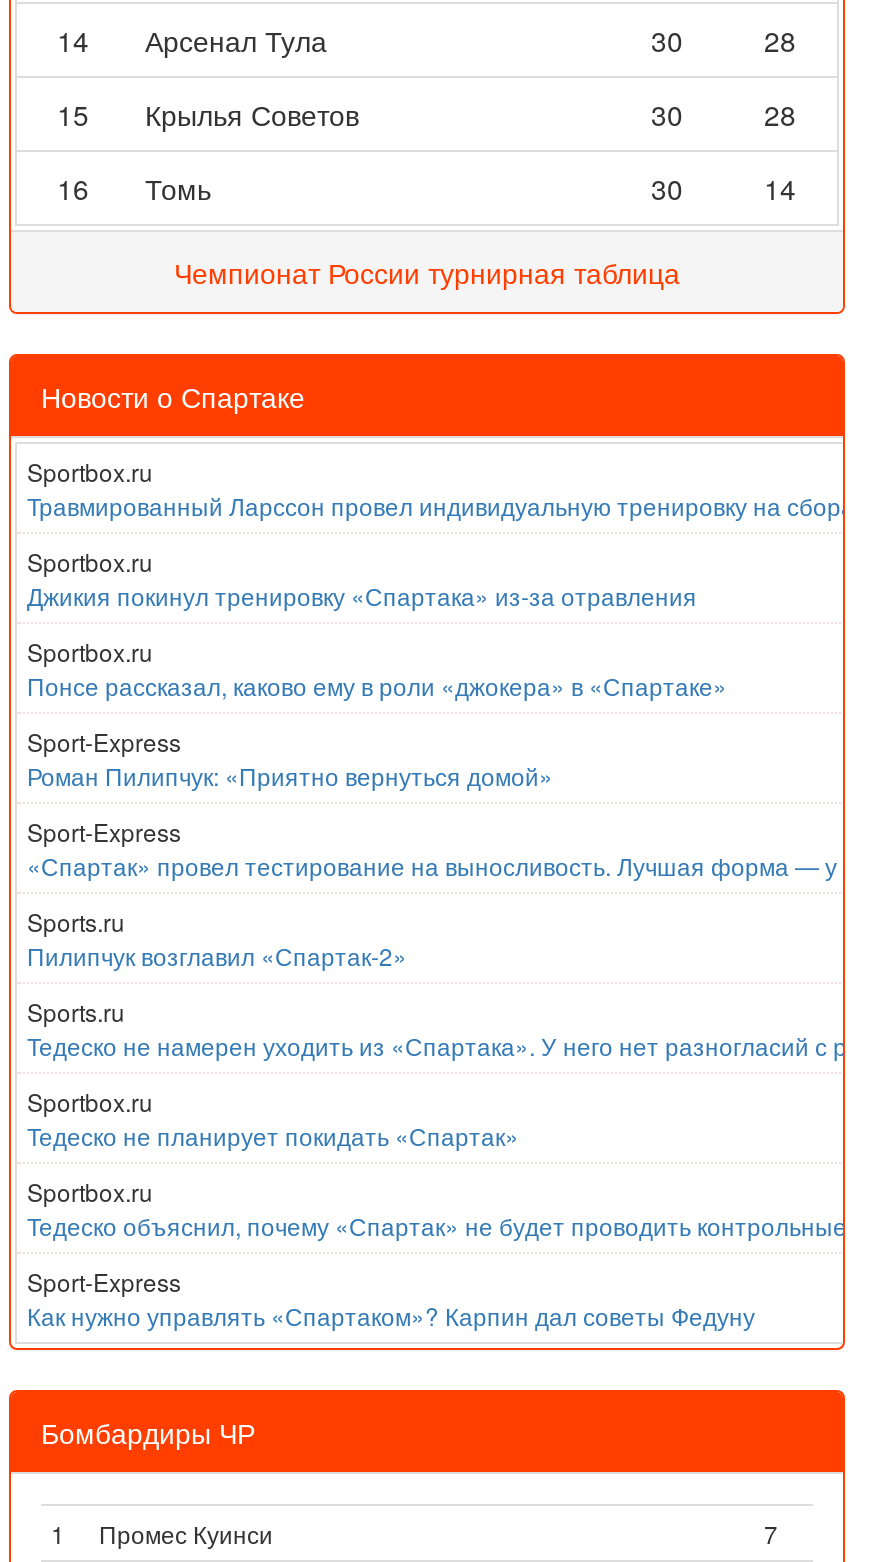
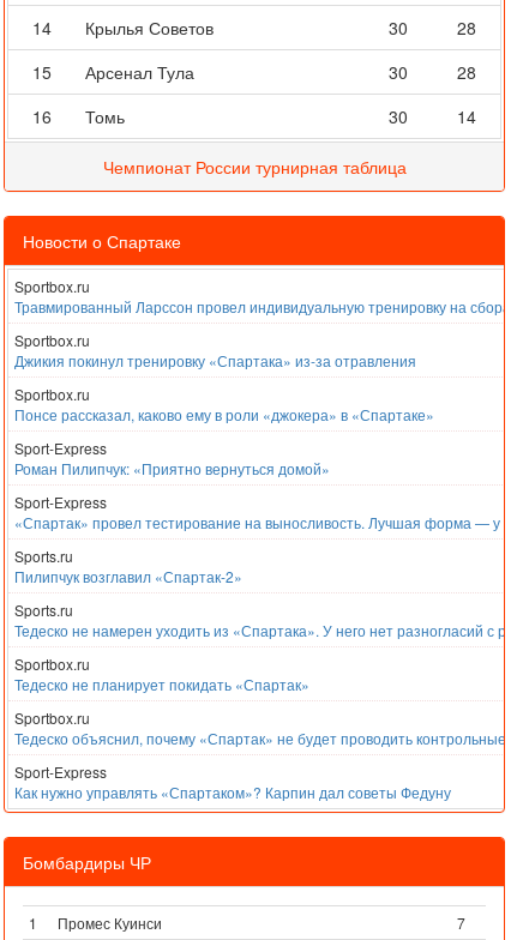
moved [145,20,327,60] -> [85,60,194,84]: Арсенал Тула
moved [145,94,359,134] -> [85,16,214,40]: Крылья Советов

